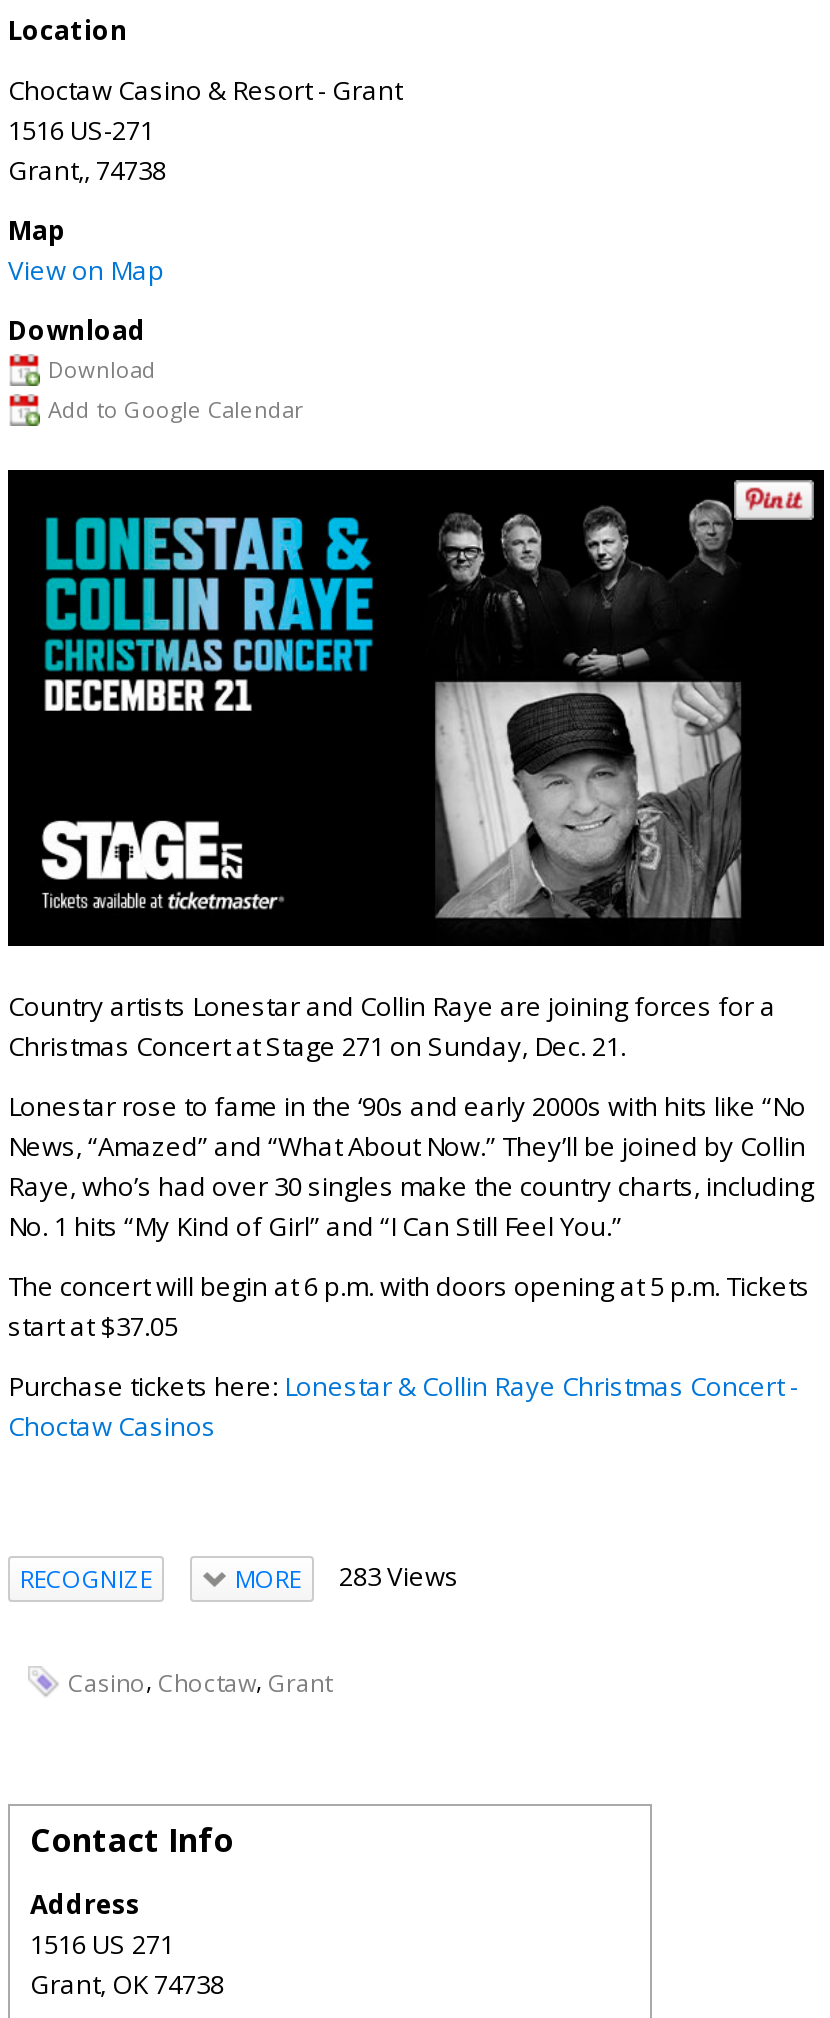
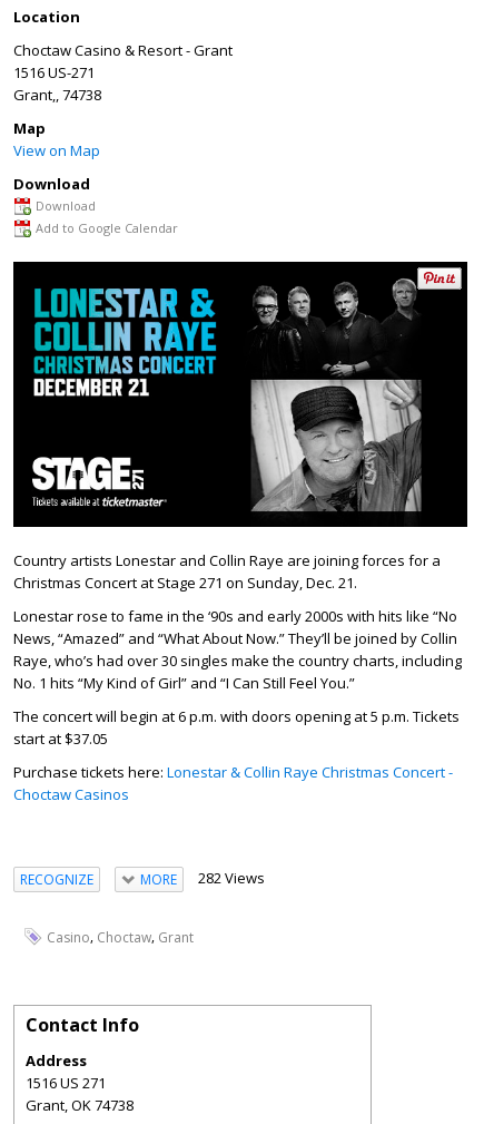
[235,1558,459,1596] MORE 283 Views -> [140,868,264,889] MORE 282 Views

